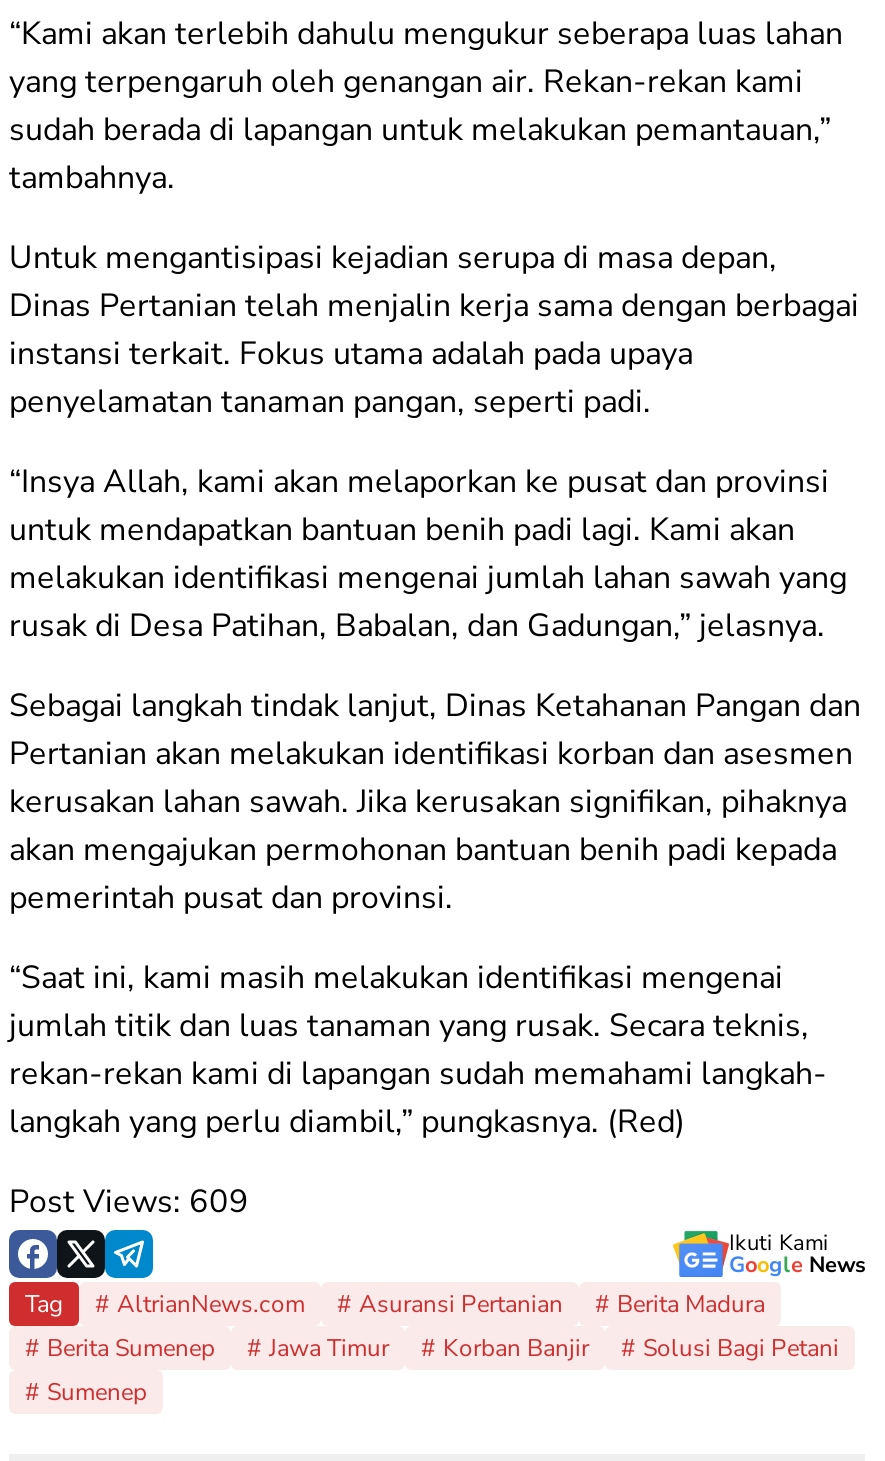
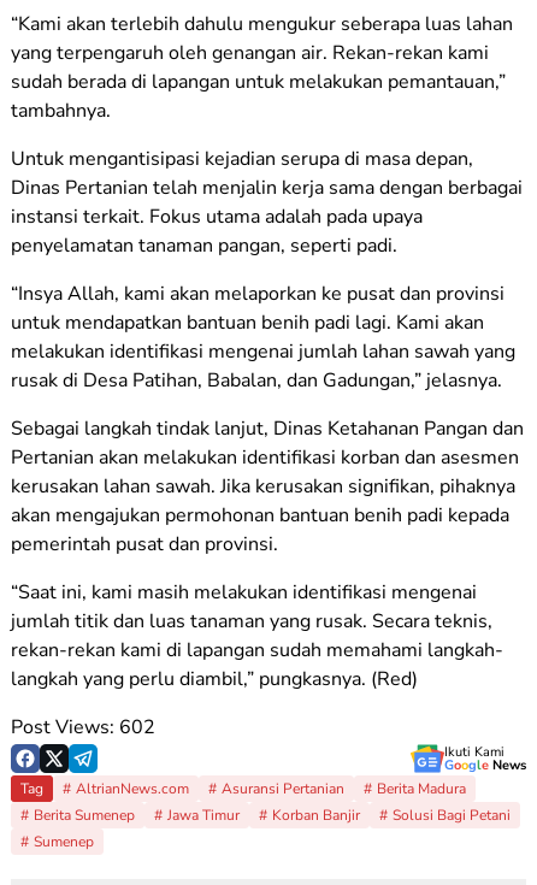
[9,1180,249,1224] Post Views: 609 -> [11,714,155,740] Post Views: 602

